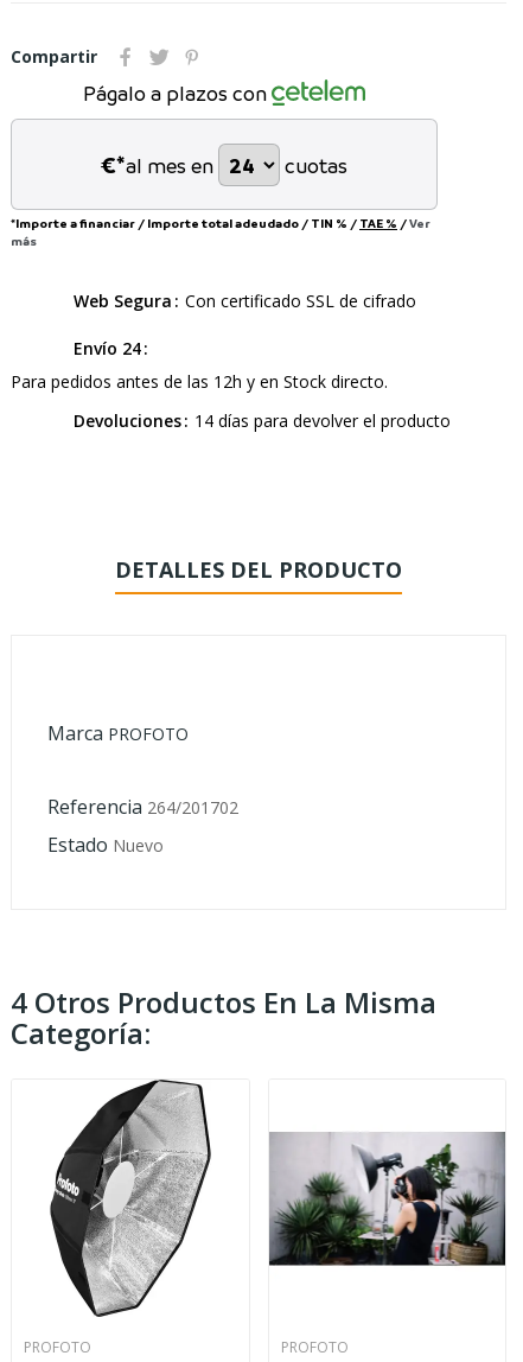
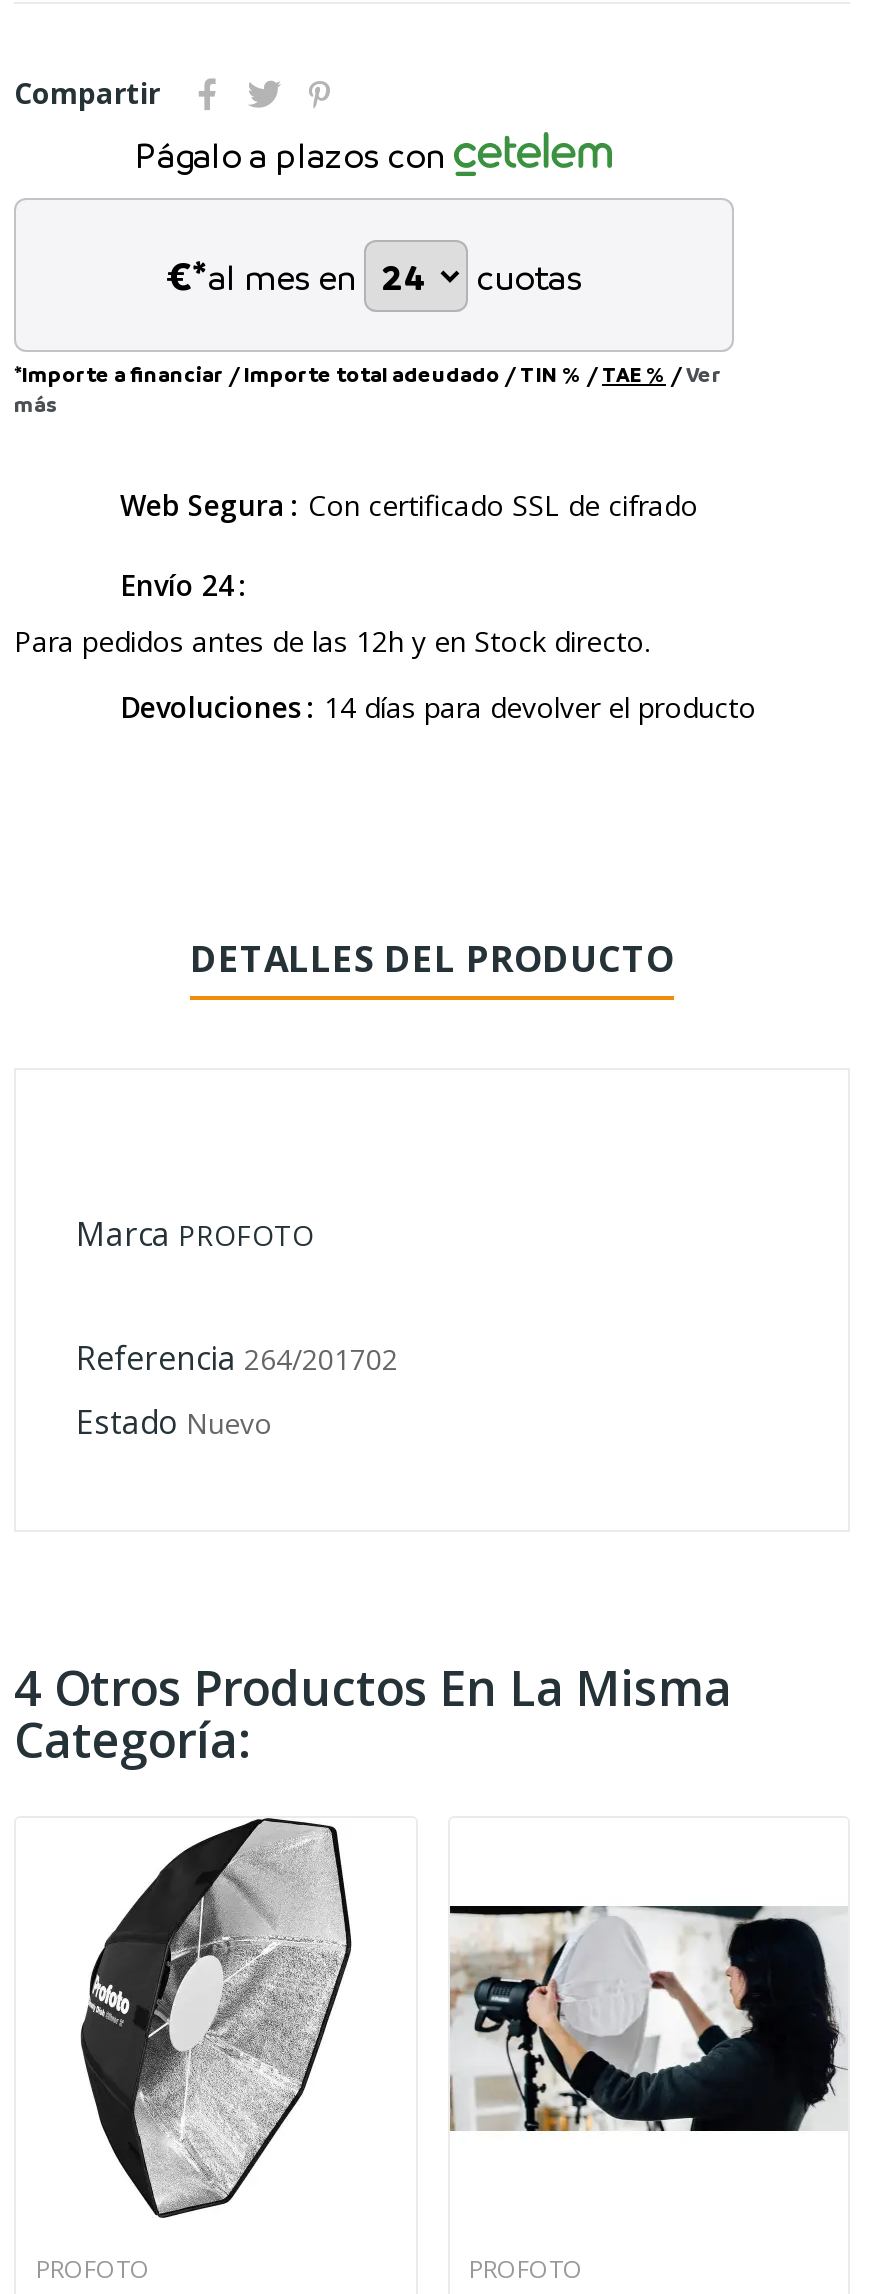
[268,1132,506,1267] [image] -> [450,1904,848,2132] [image]

